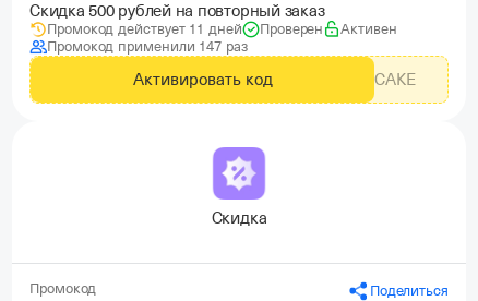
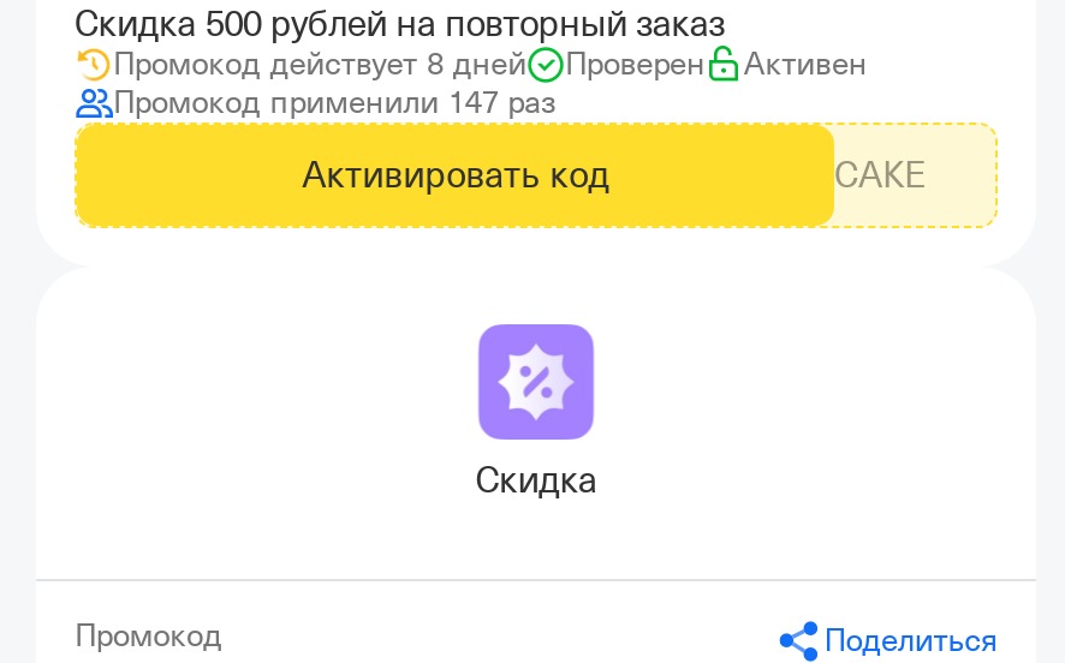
[47,21,242,37] Промокод действует 11 дней -> [113,46,526,82] Промокод действует 8 дней

